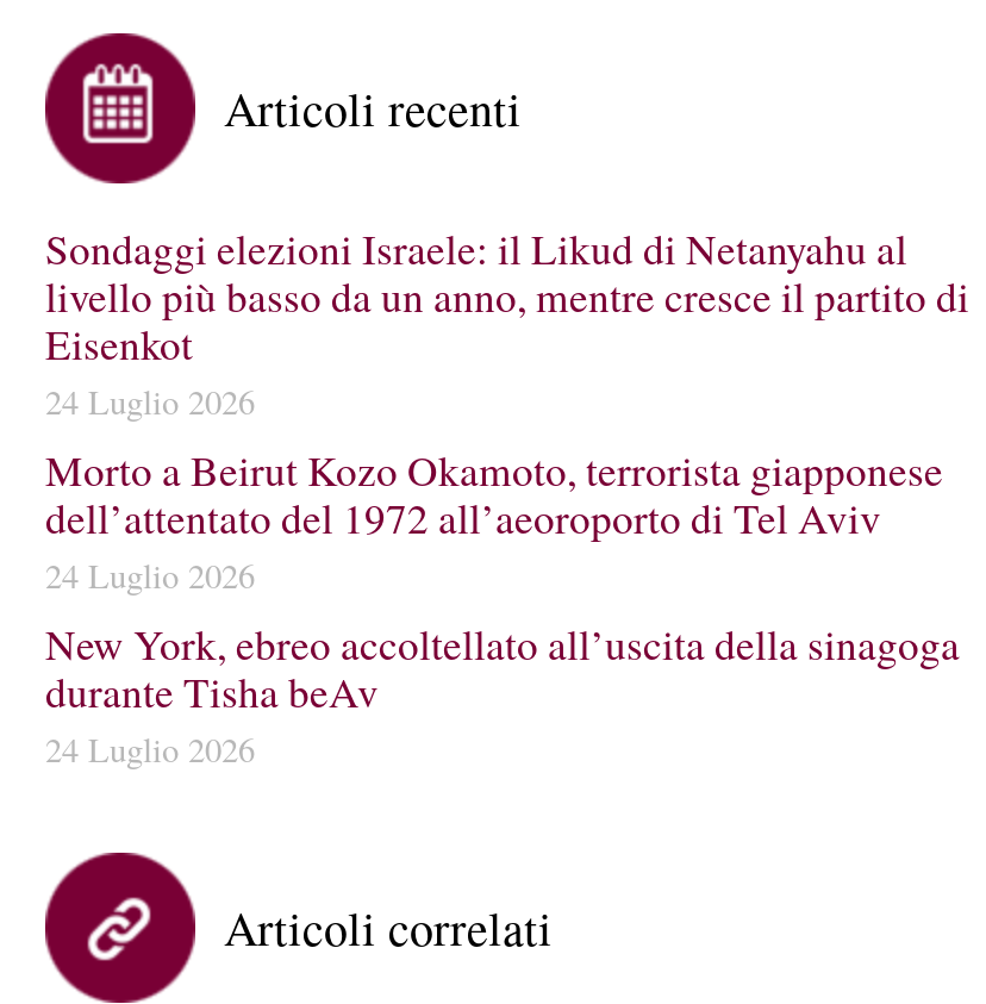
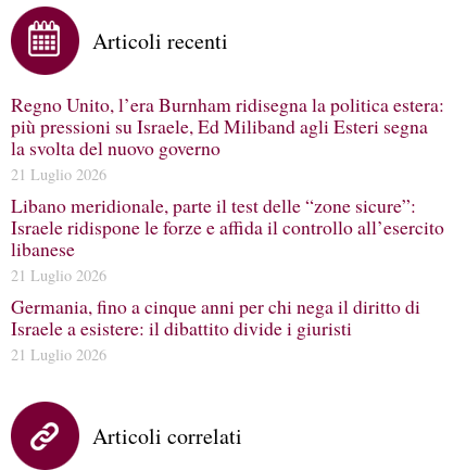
[45,220,969,772] Sondaggi elezioni Israele: il Likud di Netanyahu al | livello più basso da un anno, mentre cresce il partito di | Eisenkot | 24 Luglio 2026 | Morto a Beirut Kozo Okamoto, terrorista giapponese | dell’attentato del 1972 all’aeoroporto di Tel Aviv | 24 Luglio 2026 | New York, ebreo accoltellato all’uscita della sinagoga | durante Tisha beAv | 24 Luglio 2026 -> [11,91,444,364] Regno Unito, l’era Burnham ridisegna la politica estera: | più pressioni su Israele, Ed Miliband agli Esteri segna | la svolta del nuovo governo | 21 Luglio 2026 | Libano meridionale, parte il test delle “zone sicure”: | Israele ridispone le forze e affida il controllo all’esercito | libanese | 21 Luglio 2026 | Germania, fino a cinque anni per chi nega il diritto di | Israele a esistere: il dibattito divide i giuristi | 21 Luglio 2026

